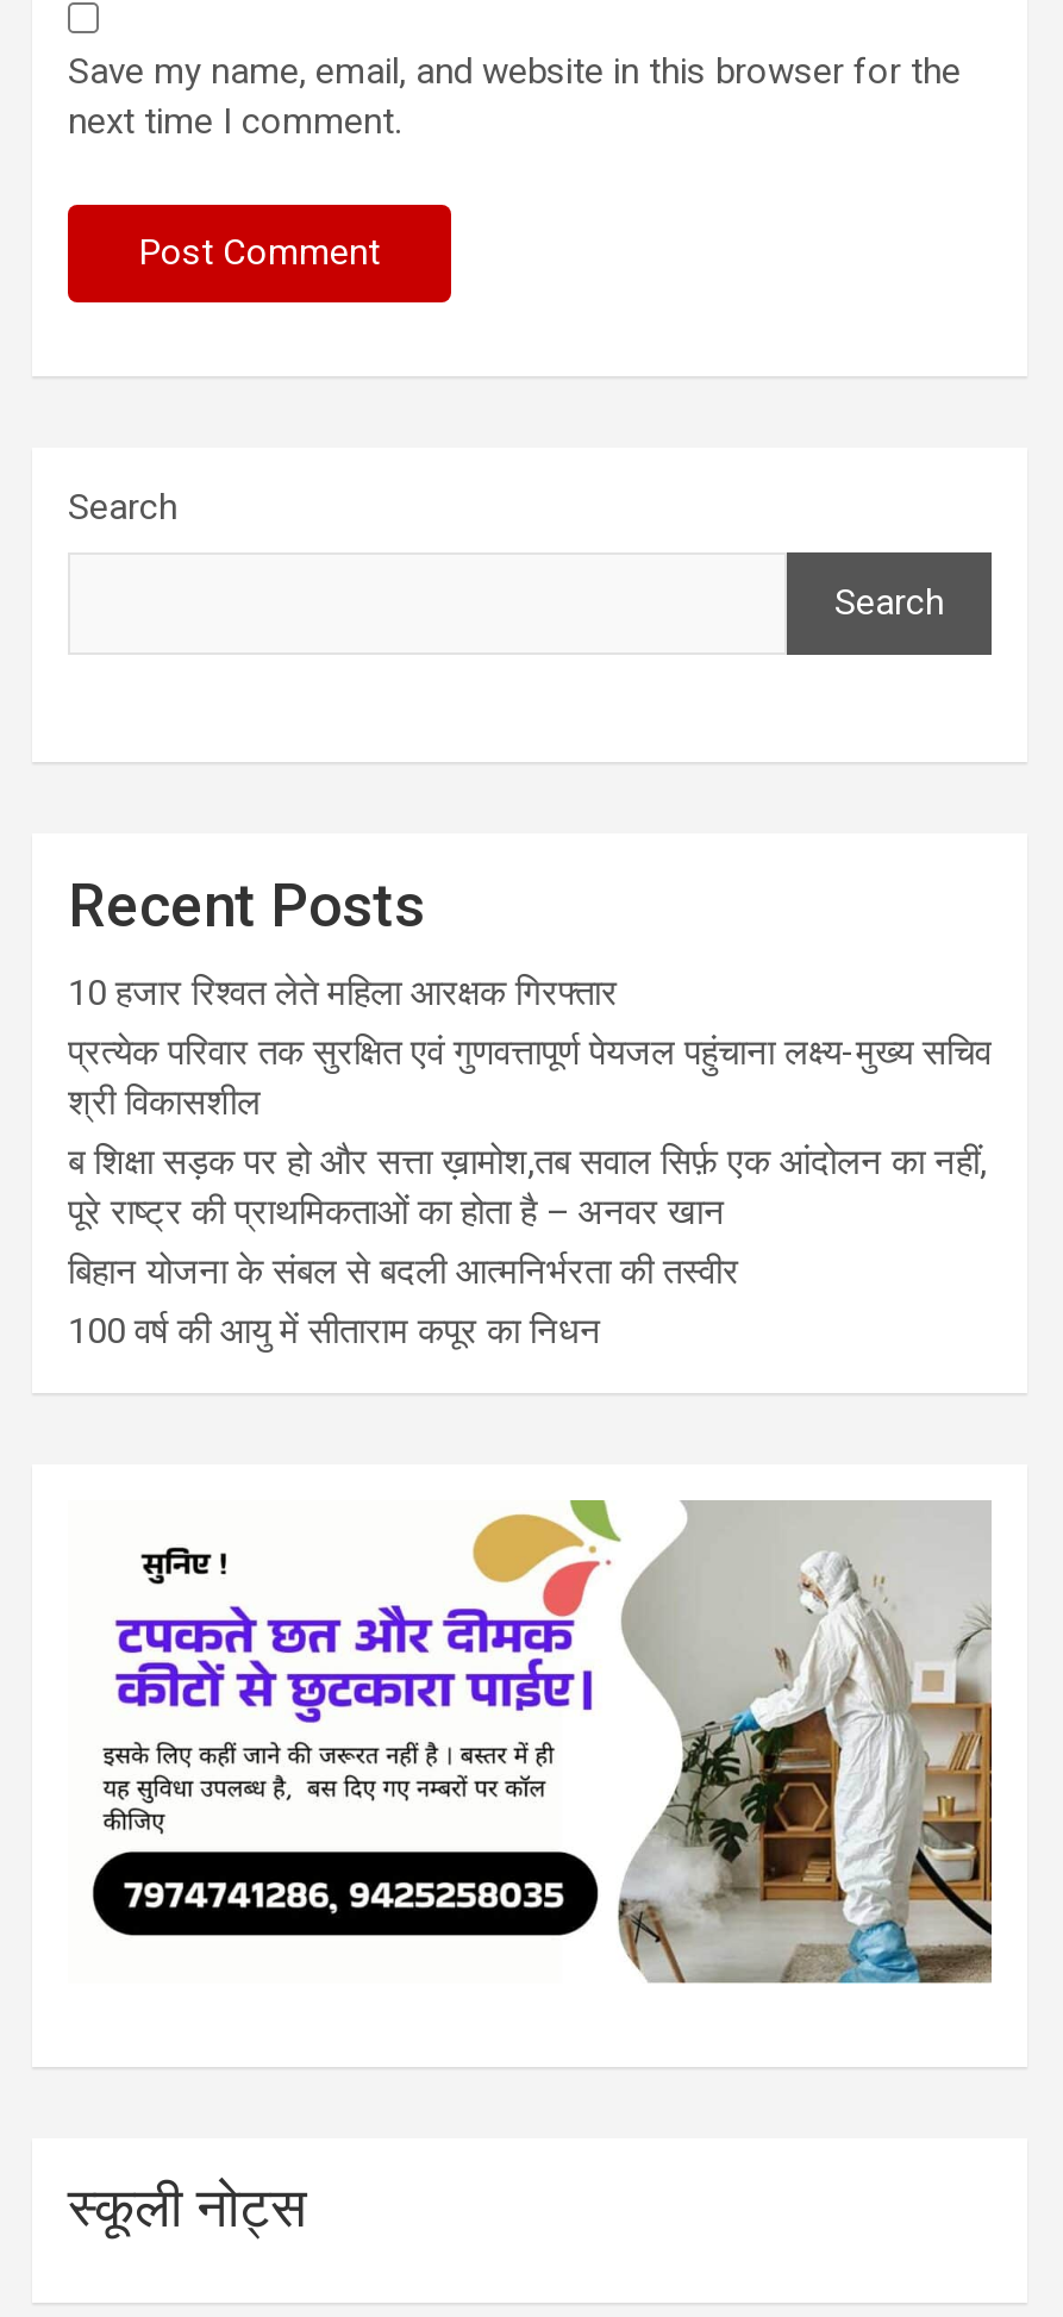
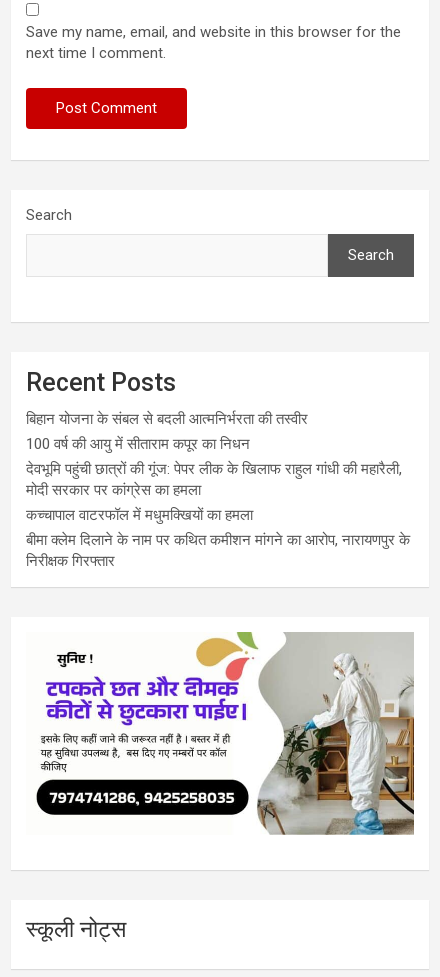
[68,971,992,1233] 10 हजार रिश्वत लेते महिला आरक्षक गिरफ्तार | प्रत्येक परिवार तक सुरक्षित एवं गुणवत्तापूर्ण पेयजल पहुंचाना लक्ष्य-मुख्य सचिव | श्री विकासशील | ब शिक्षा सड़क पर हो और सत्ता ख़ामोश,तब सवाल सिर्फ़ एक आंदोलन का नहीं, | पूरे राष्ट्र की प्राथमिकताओं का होता है – अनवर खान -> none
moved [68,1250,739,1352] -> [26,410,308,453]: बिहान योजना के संबल से बदली आत्मनिर्भरता की तस्वीर | 100 वर्ष की आयु में सीताराम कपूर का निधन
none -> [26,460,410,570] देवभूमि पहुंची छात्रों की गूंज: पेपर लीक के खिलाफ राहुल गांधी की महारैली, | मोदी सरकार पर कांग्रेस का हमला | कच्चापाल वाटरफॉल में मधुमक्खियों का हमला | बीमा क्लेम दिलाने के नाम पर कथित कमीशन मांगने का आरोप, नारायणपुर के | निरीक्षक गिरफ्तार

